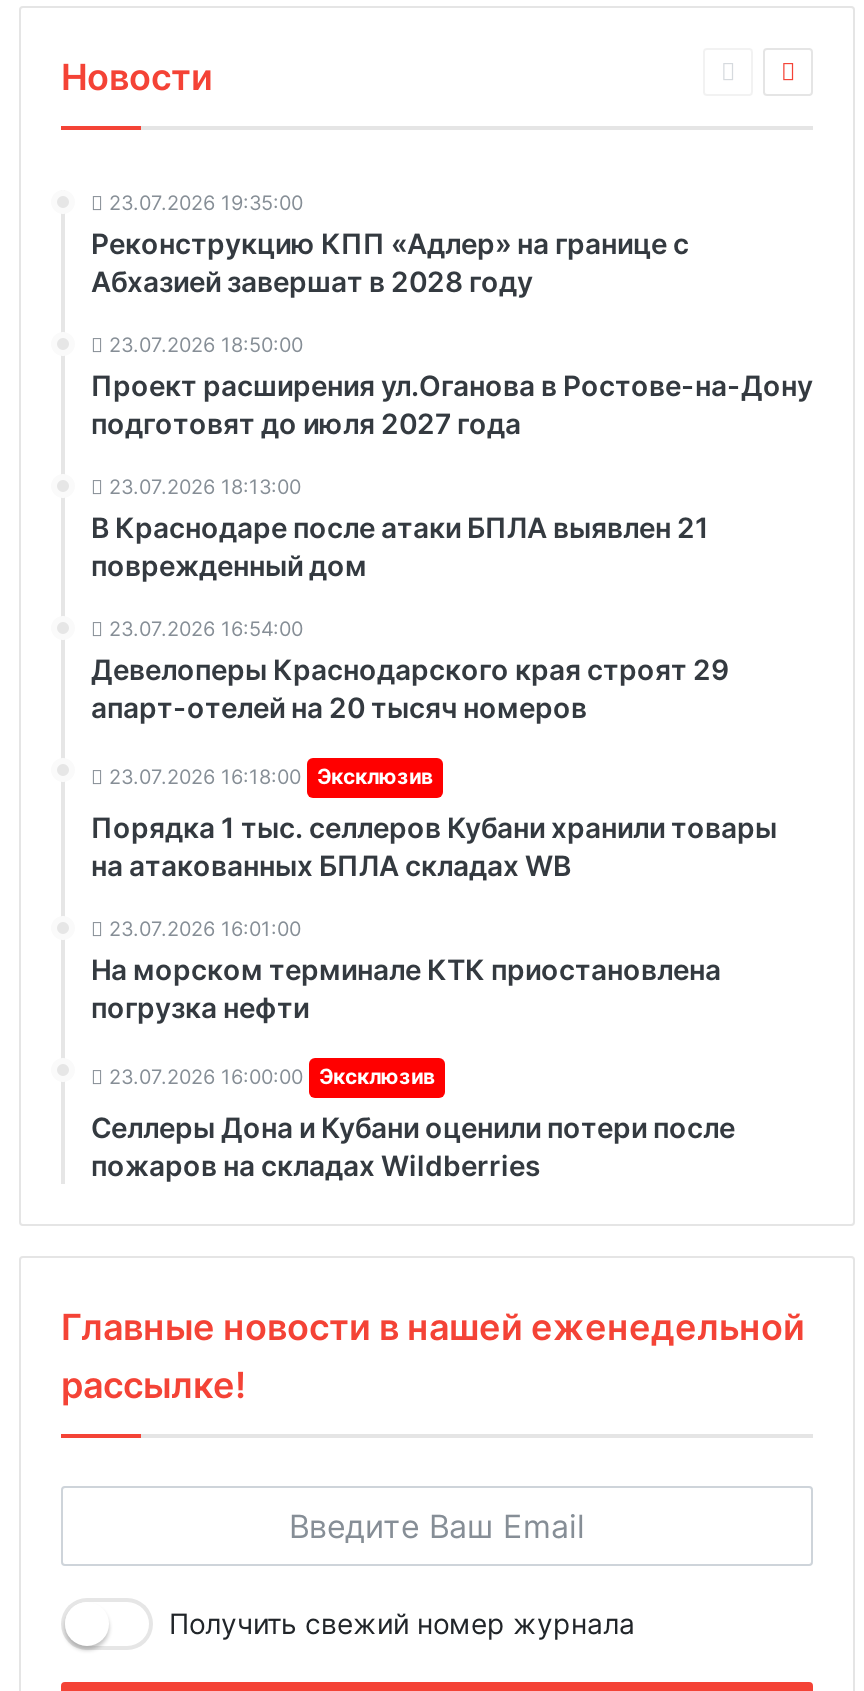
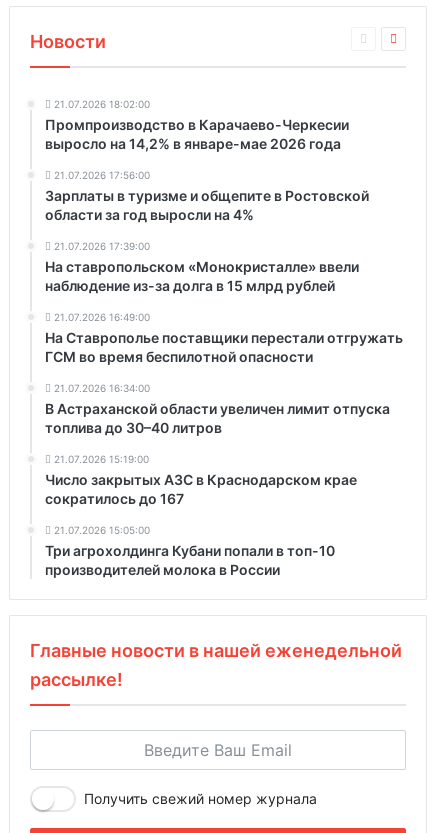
[91,189,813,1181] 23.07.2026 19:35:00 | Реконструкцию КПП «Адлер» на границе с | Абхазией завершат в 2028 году | 23.07.2026 18:50:00 | Проект расширения ул.Оганова в Ростове-на-Дону | подготовят до июля 2027 года | 23.07.2026 18:13:00 | В Краснодаре после атаки БПЛА выявлен 21 | поврежденный дом | 23.07.2026 16:54:00 | Девелоперы Краснодарского края строят 29 | апарт-отелей на 20 тысяч номеров | 23.07.2026 16:18:00 | Эксклюзив | Порядка 1 тыс. селлеров Кубани хранили товары | на атакованных БПЛА складах WB | 23.07.2026 16:01:00 | На морском терминале КТК приостановлена | погрузка нефти | 23.07.2026 16:00:00 | Эксклюзив | Селлеры Дона и Кубани оценили потери после | пожаров на складах Wildberries -> [45,98,403,578] 21.07.2026 18:02:00 | Промпроизводство в Карачаево-Черкесии | выросло на 14,2% в январе-мае 2026 года | 21.07.2026 17:56:00 | Зарплаты в туризме и общепите в Ростовской | области за год выросли на 4% | 21.07.2026 17:39:00 | На ставропольском «Монокристалле» ввели | наблюдение из-за долга в 15 млрд рублей | 21.07.2026 16:49:00 | На Ставрополье поставщики перестали отгружать | ГСМ во время беспилотной опасности | 21.07.2026 16:34:00 | В Астраханской области увеличен лимит отпуска | топлива до 30–40 литров | 21.07.2026 15:19:00 | Число закрытых АЗС в Краснодарском крае | сократилось до 167 | 21.07.2026 15:05:00 | Три агрохолдинга Кубани попали в топ-10 | производителей молока в России

